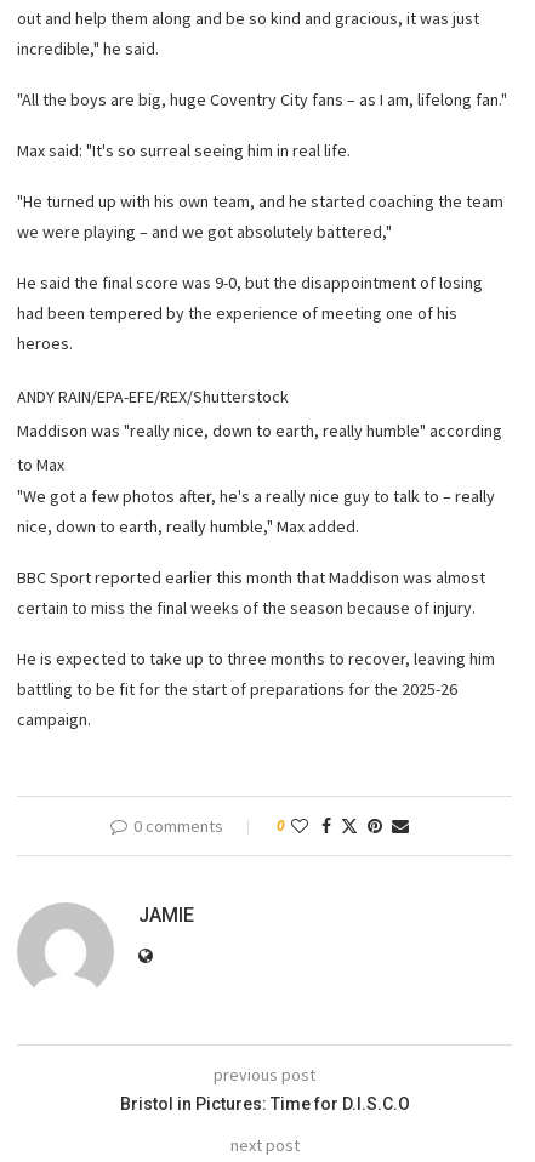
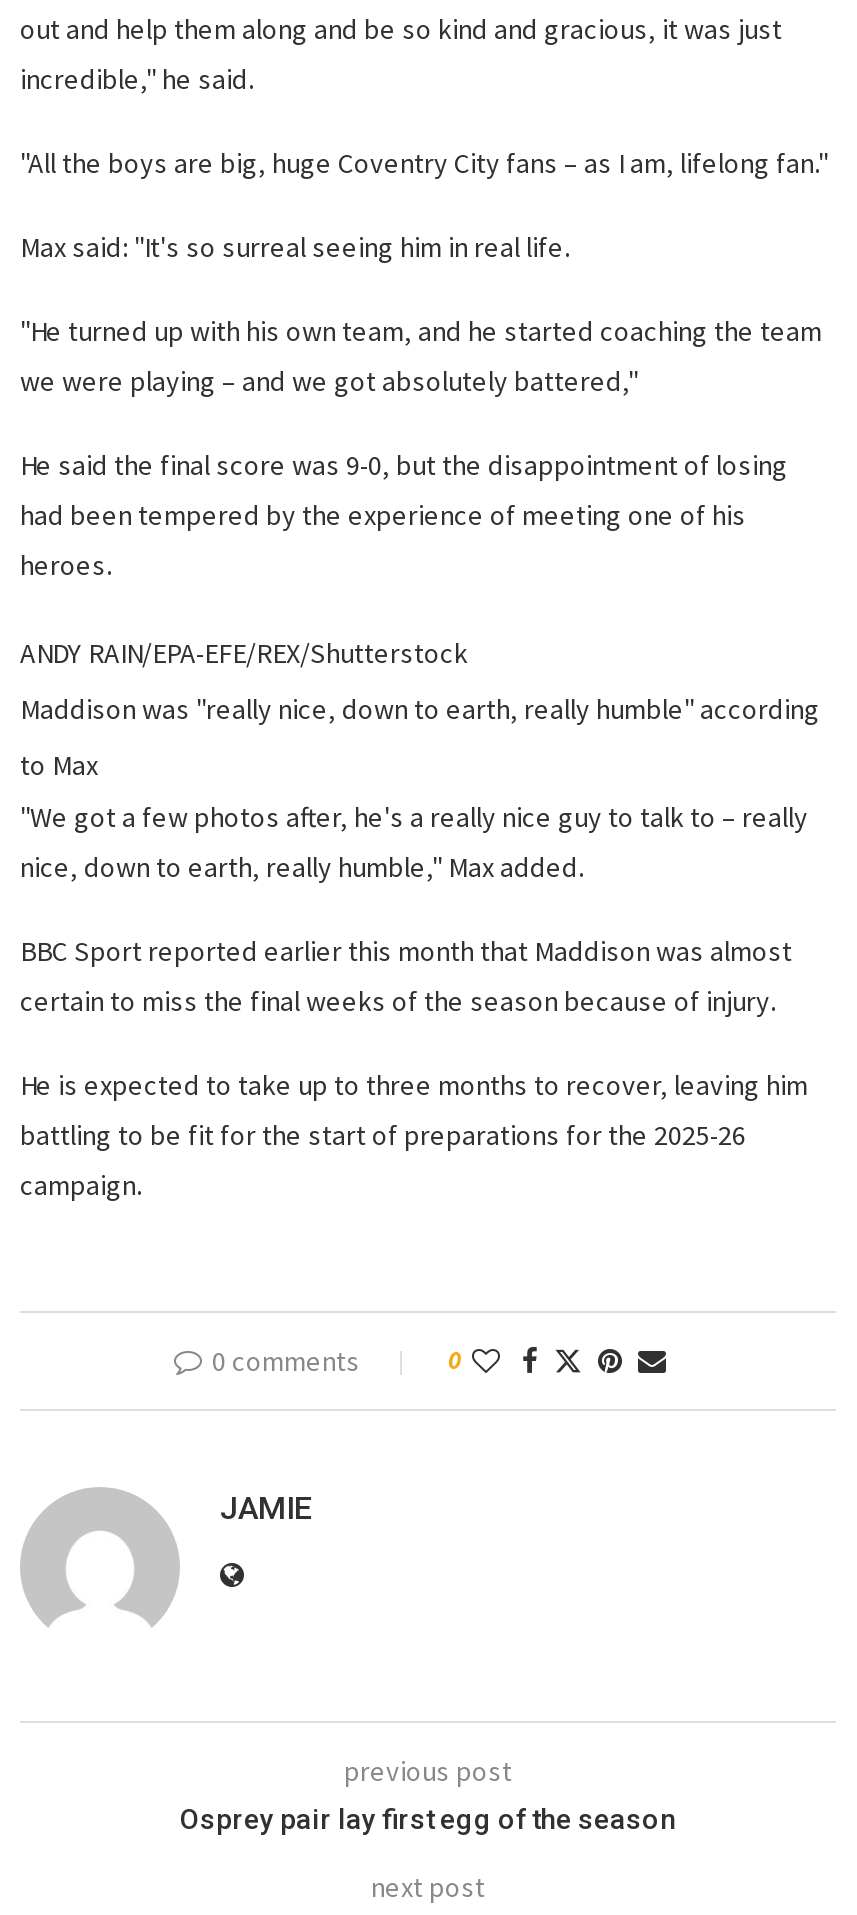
[119,1094,409,1113] Bristol in Pictures: Time for D.I.S.C.O -> [180,1803,676,1835] Osprey pair lay first egg of the season

